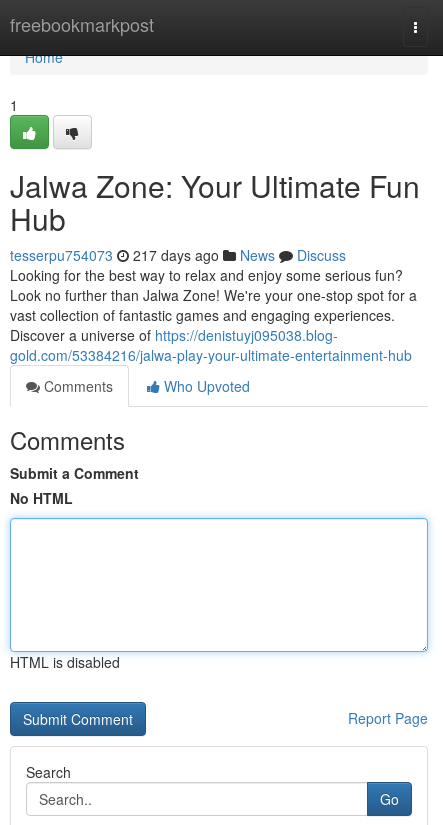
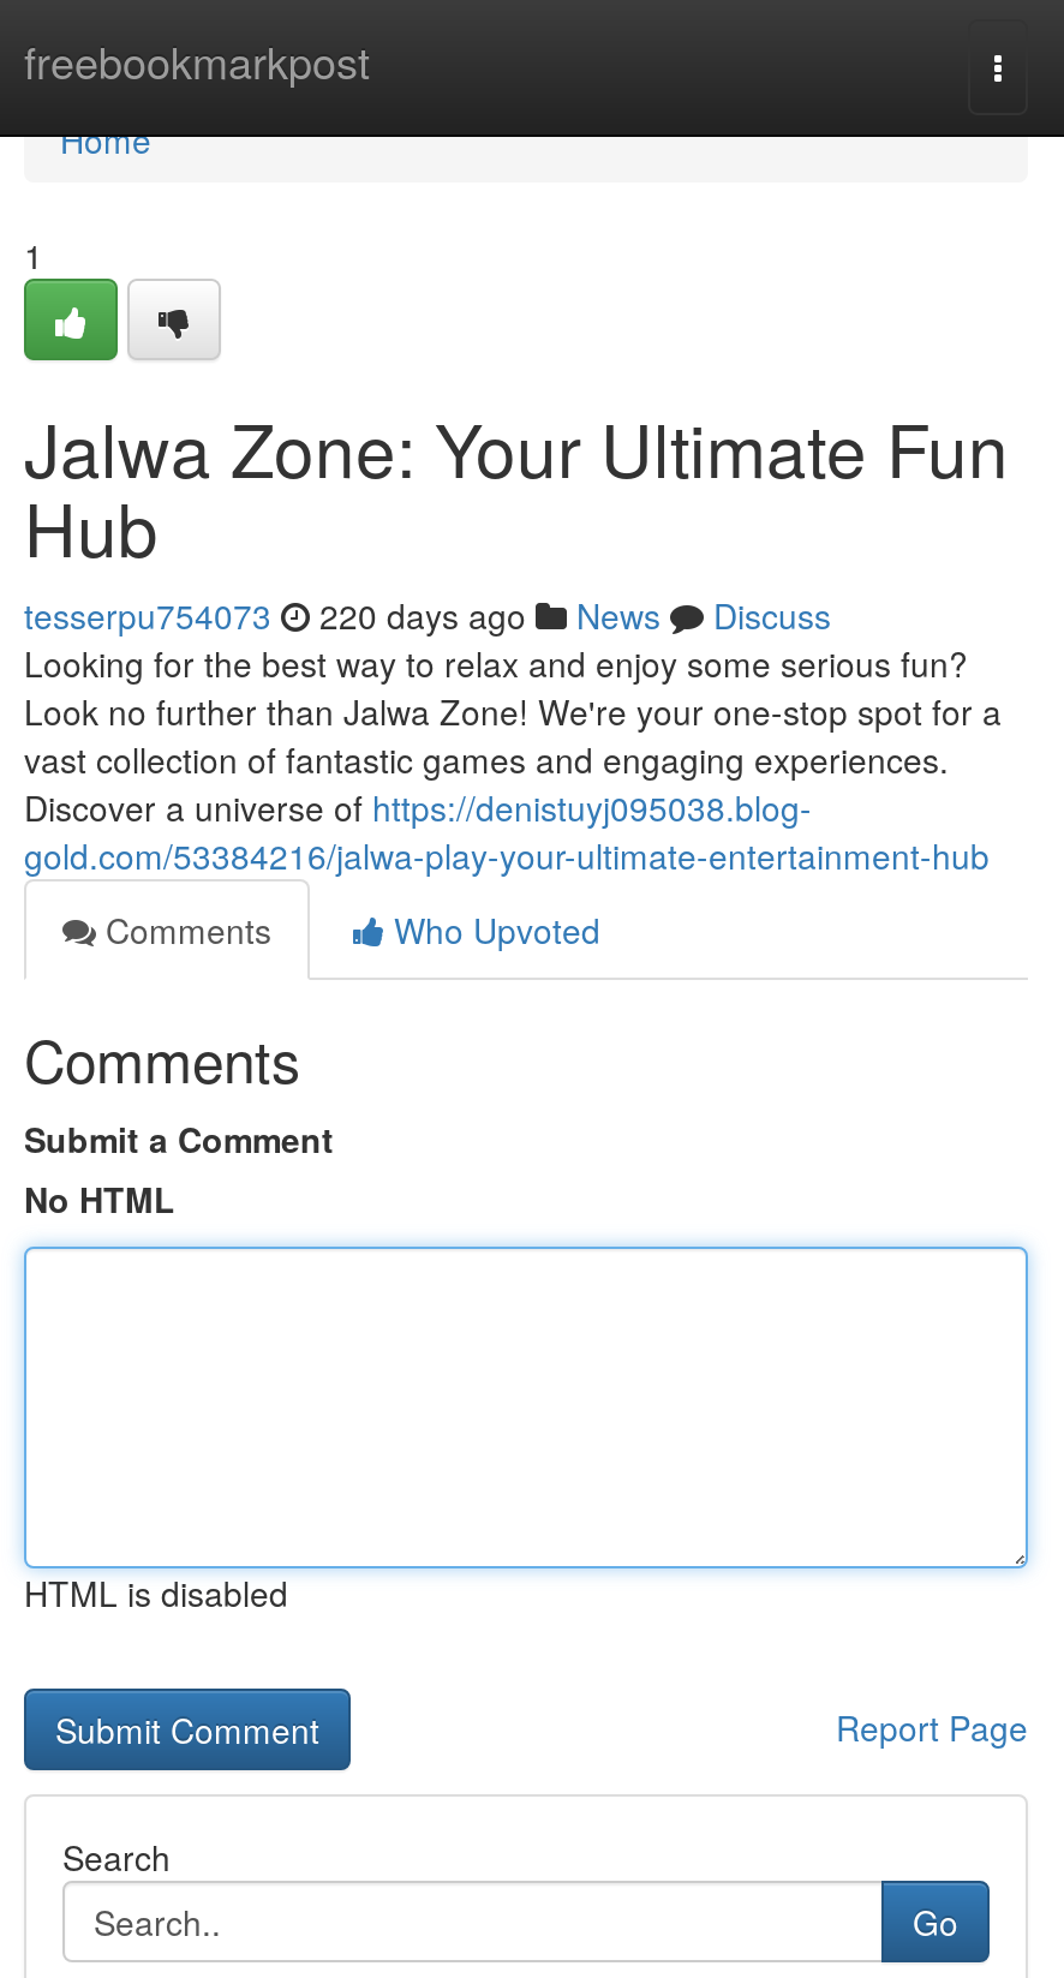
[10,245,346,265] tesserpu754073 217 days ago News Discuss -> [24,591,831,639] tesserpu754073 220 days ago News Discuss

